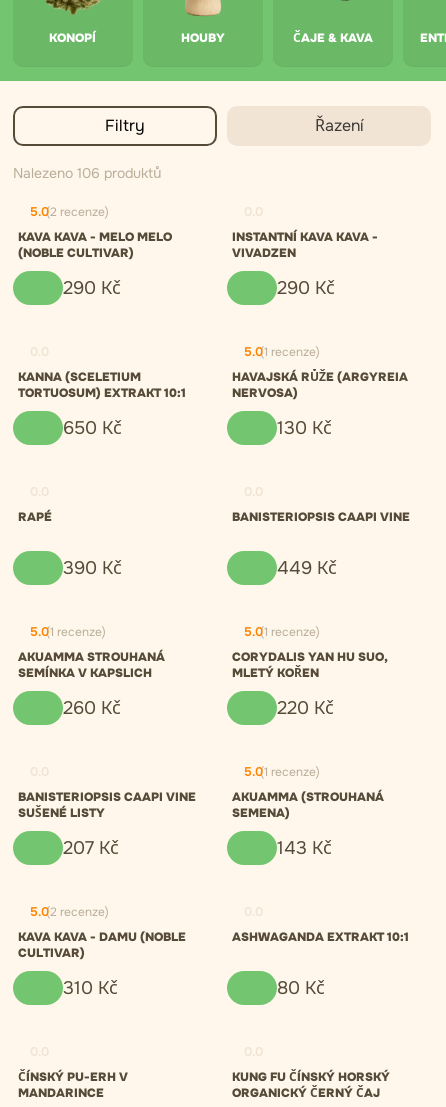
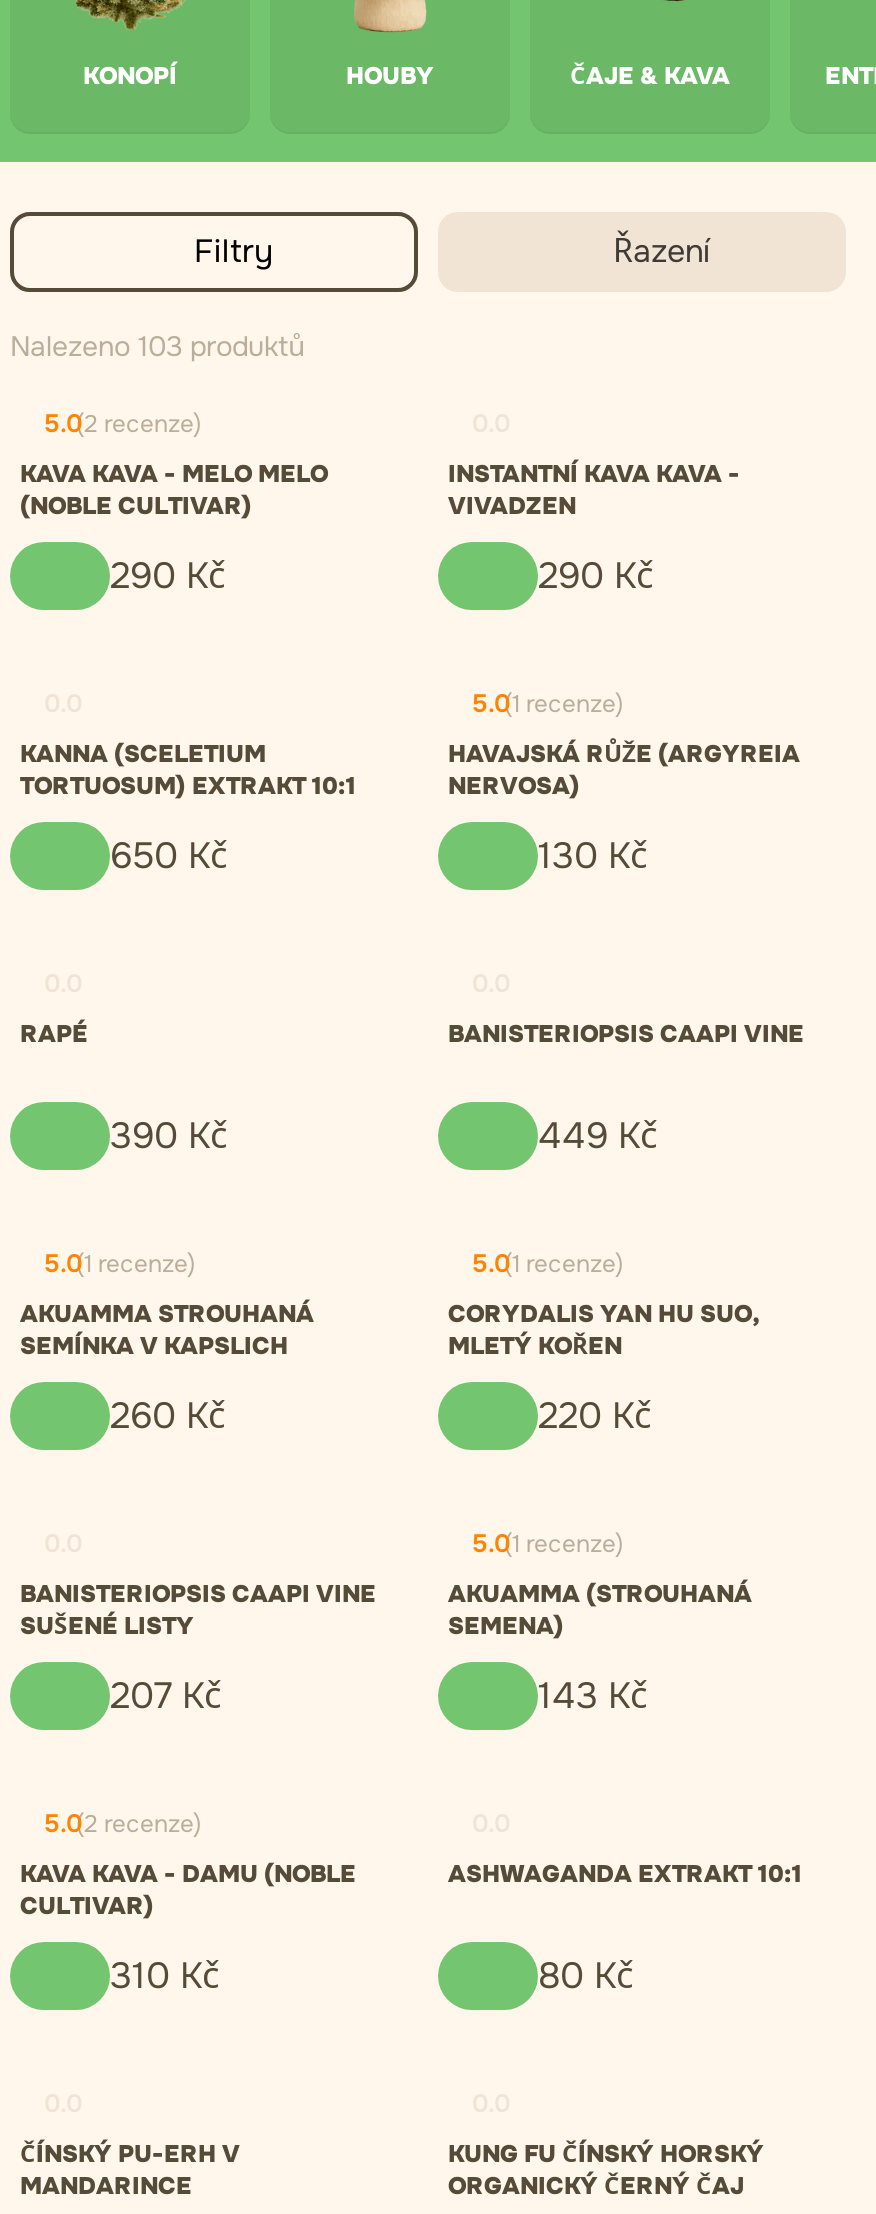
[13,164,162,182] Nalezeno 106 produktů -> [10,329,306,365] Nalezeno 103 produktů

